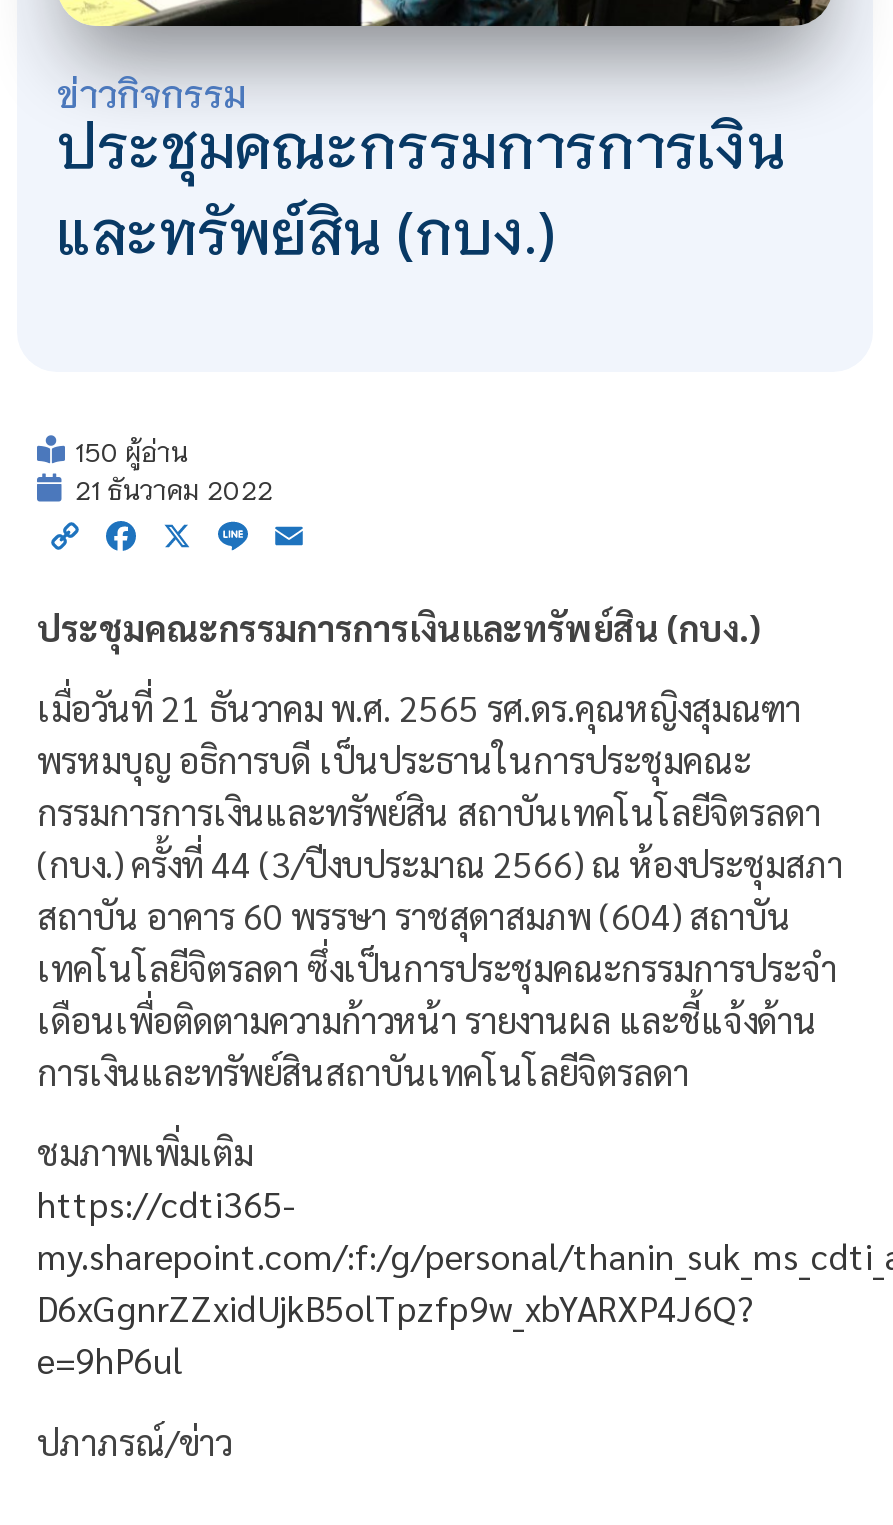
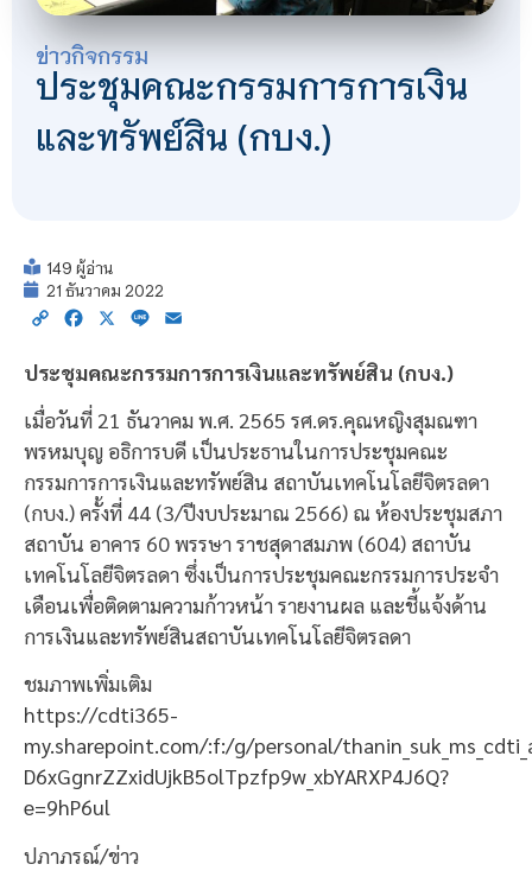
[75,434,187,468] 150 ผู้อ่าน -> [46,257,113,278] 149 ผู้อ่าน

